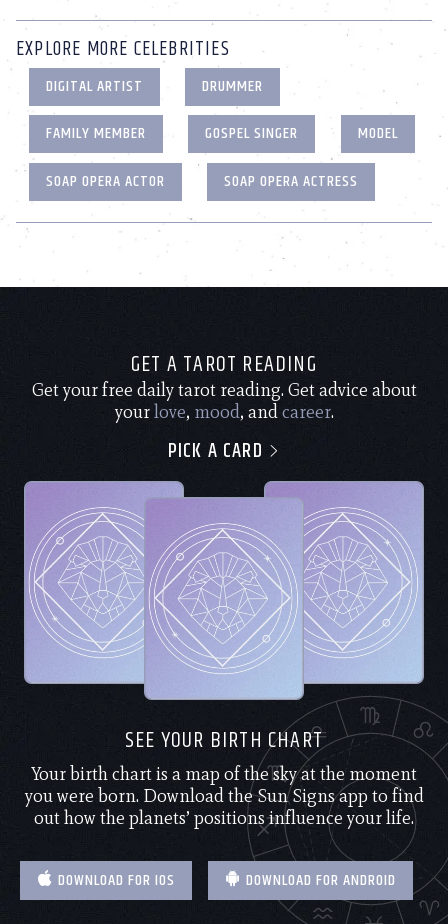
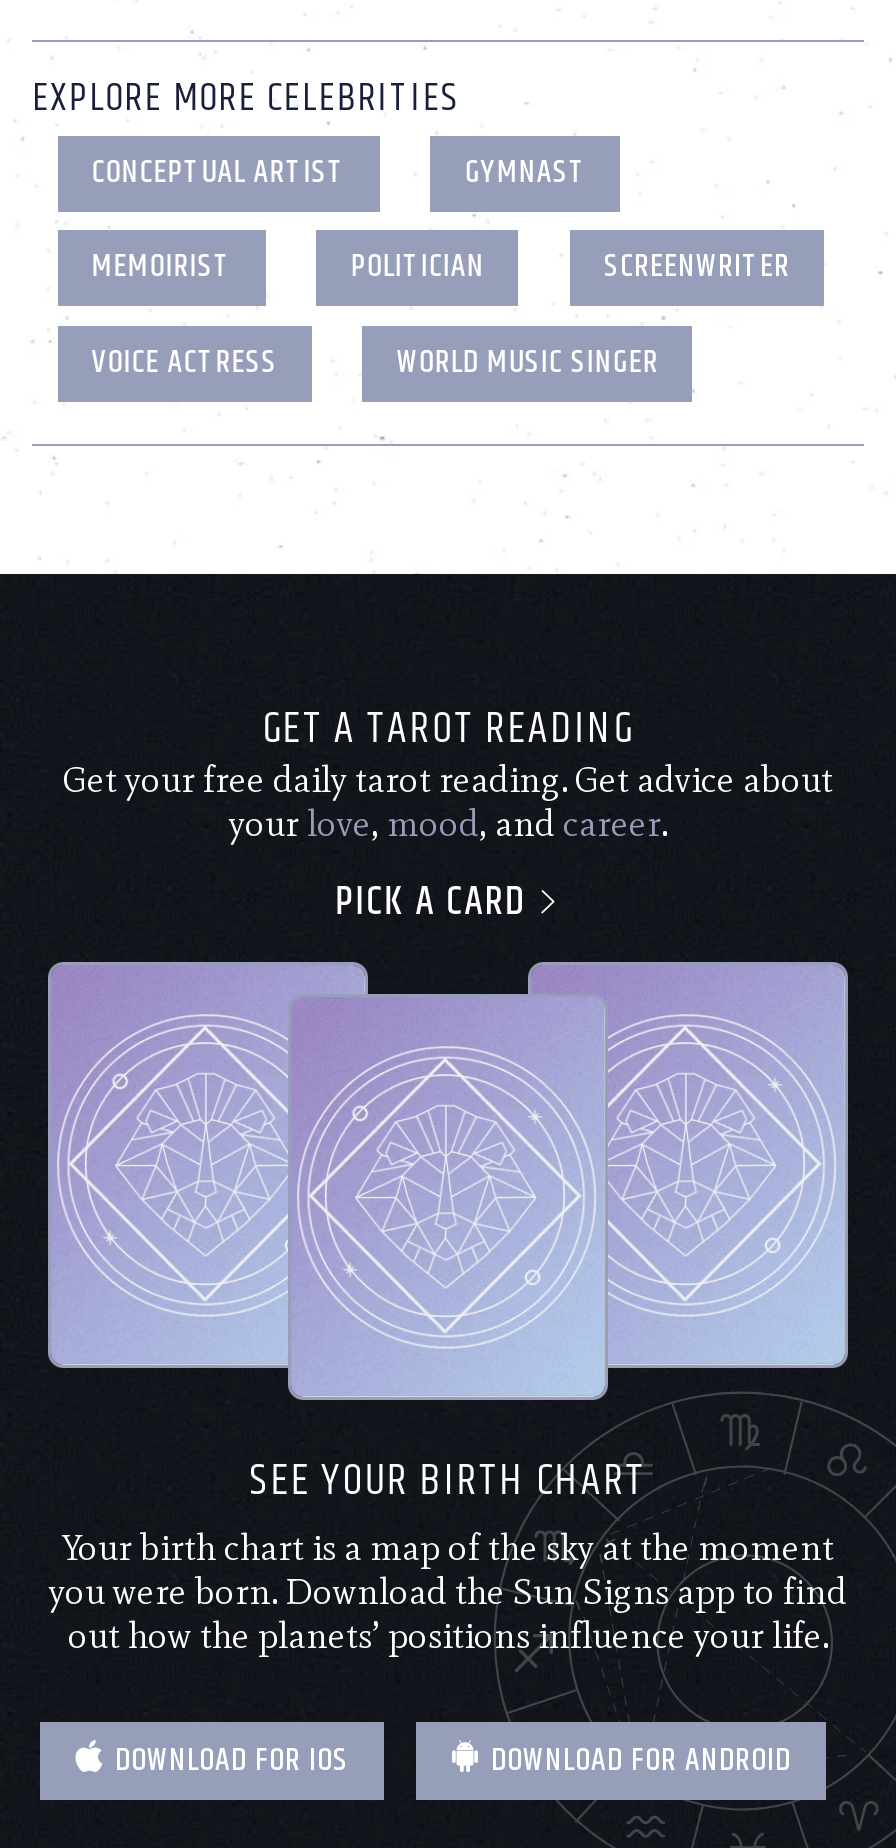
[46,74,263,99] DIGITAL ARTIST | DRUMMER -> [92,148,587,198] CONCEPTUAL ARTIST | GYMNAST
[46,121,398,146] FAMILY MEMBER | GOSPEL SINGER | MODEL -> [92,243,790,293] MEMOIRIST | POLITICIAN | SCREENWRITER
[46,169,358,194] SOAP OPERA ACTOR | SOAP OPERA ACTRESS -> [92,338,659,388] VOICE ACTRESS | WORLD MUSIC SINGER

